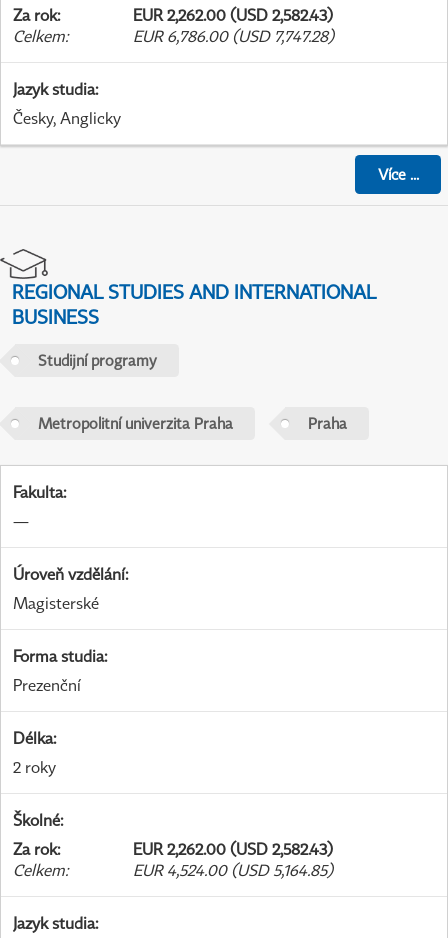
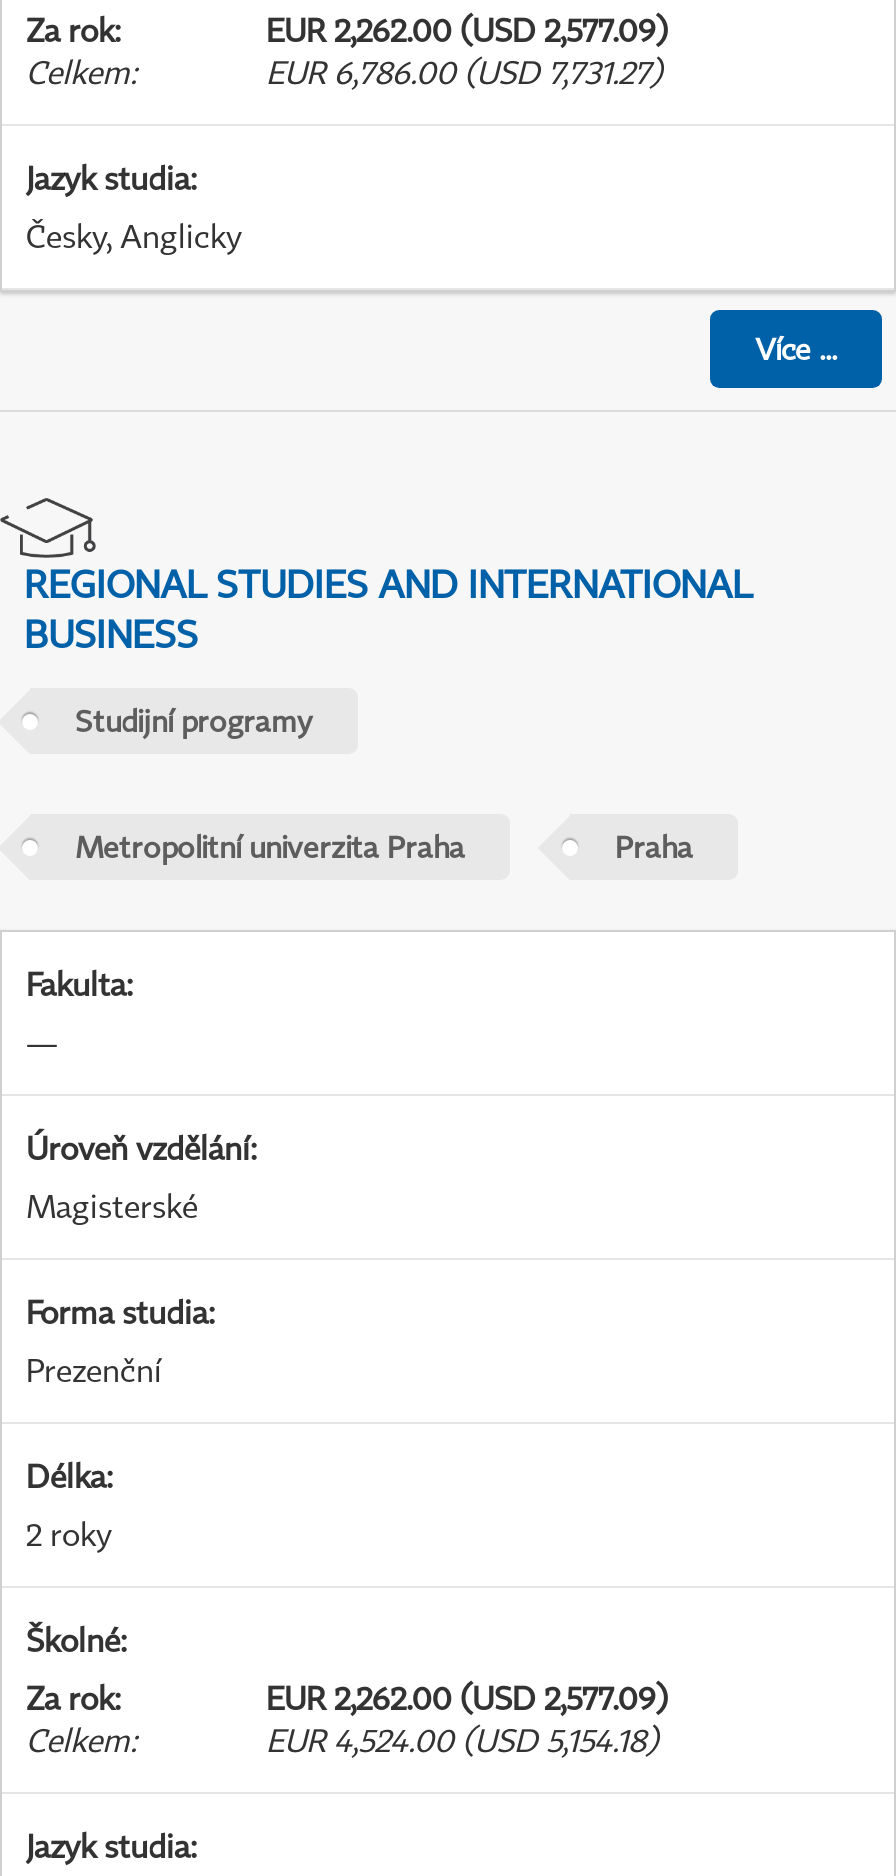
[133,5,333,25] EUR 2,262.00 (USD 2,582.43) -> [266,10,668,50] EUR 2,262.00 (USD 2,577.09)
[133,26,334,46] EUR 6,786.00 (USD 7,747.28) -> [266,52,662,92] EUR 6,786.00 (USD 7,731.27)
[133,839,333,859] EUR 2,262.00 (USD 2,582.43) -> [266,1678,668,1718] EUR 2,262.00 (USD 2,577.09)
[133,860,333,880] EUR 4,524.00 (USD 5,164.85) -> [266,1720,658,1760] EUR 4,524.00 (USD 5,154.18)

